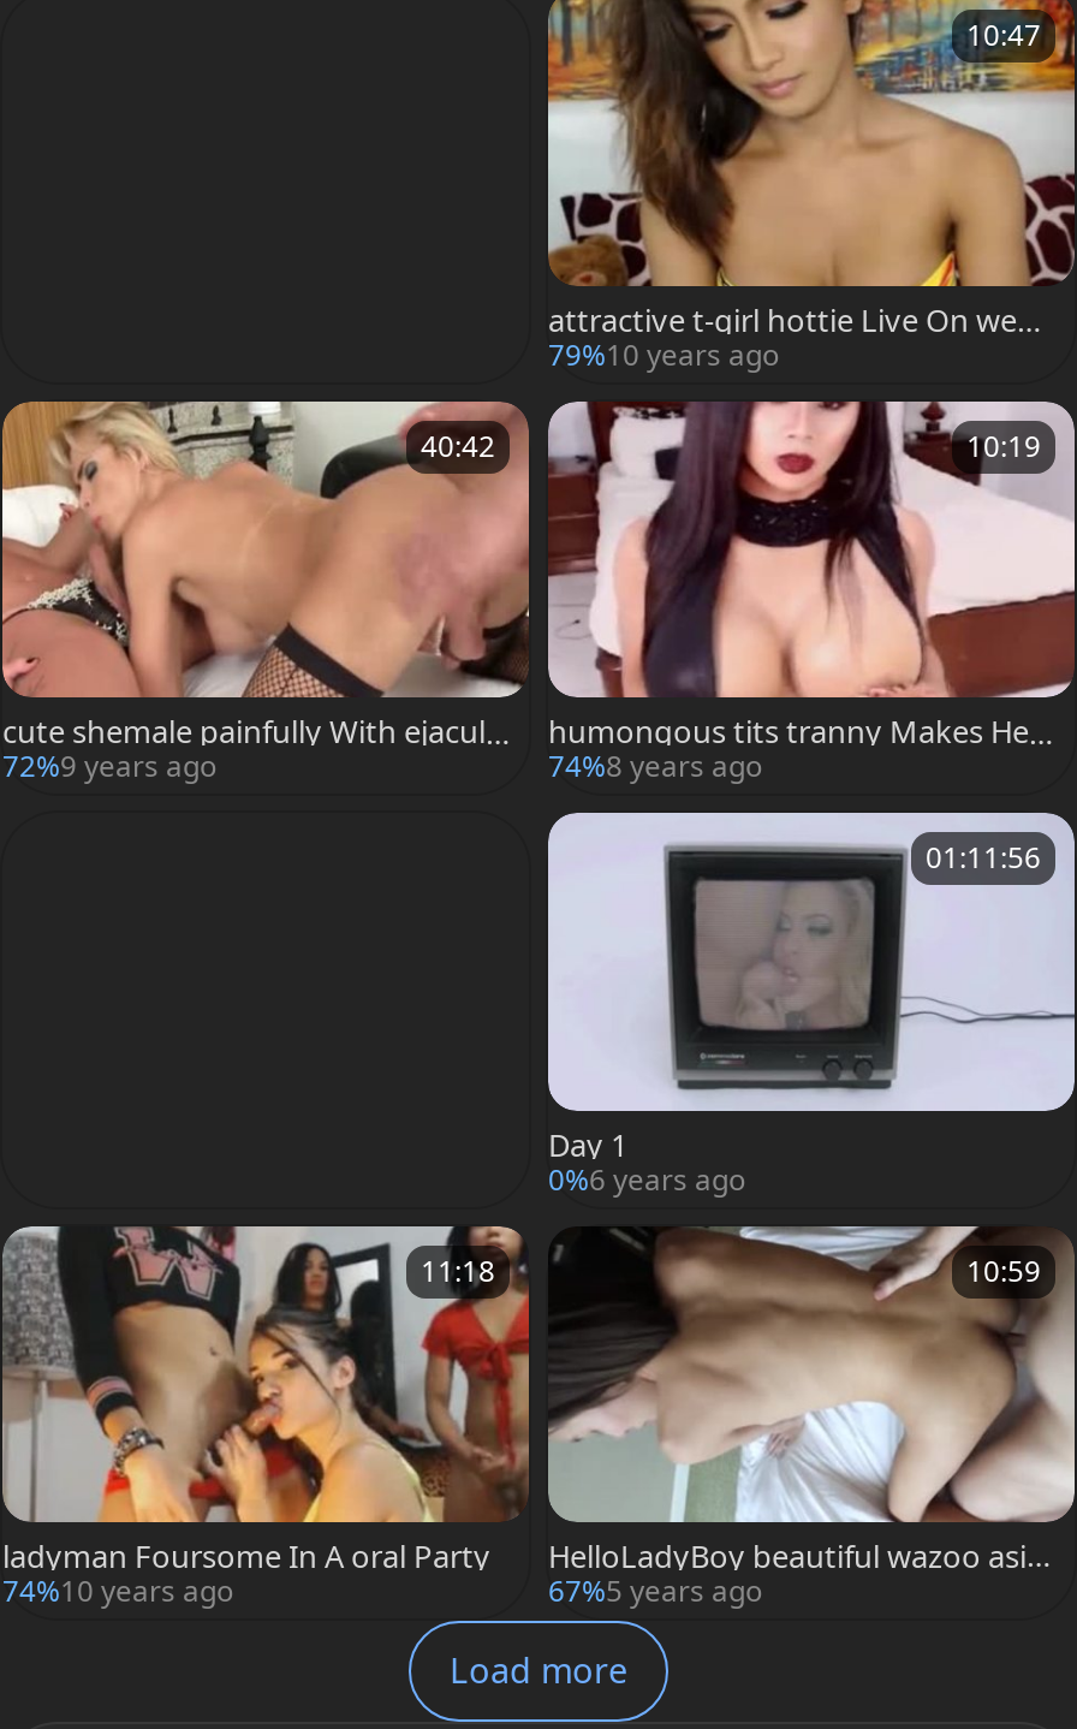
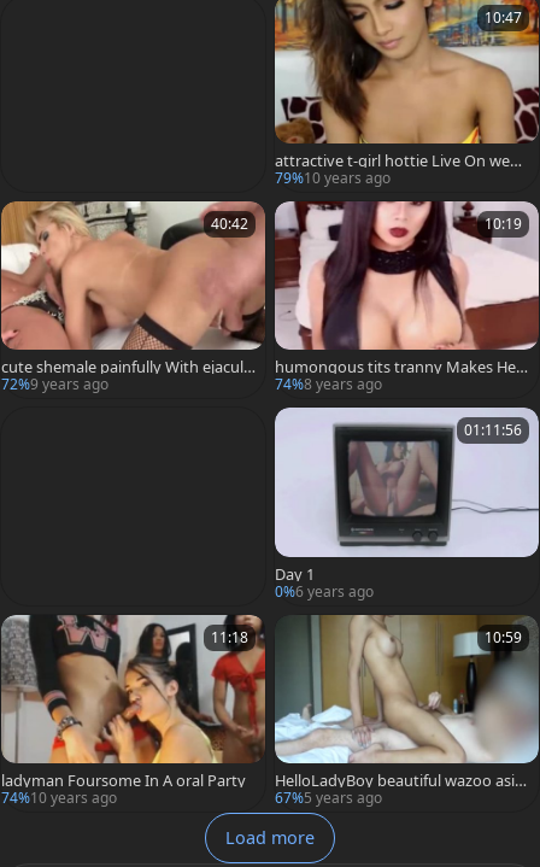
[697,883,870,1027] [image] -> [351,444,435,514] [image]
[548,1224,1070,1525] [image] -> [274,615,536,765] [image]

